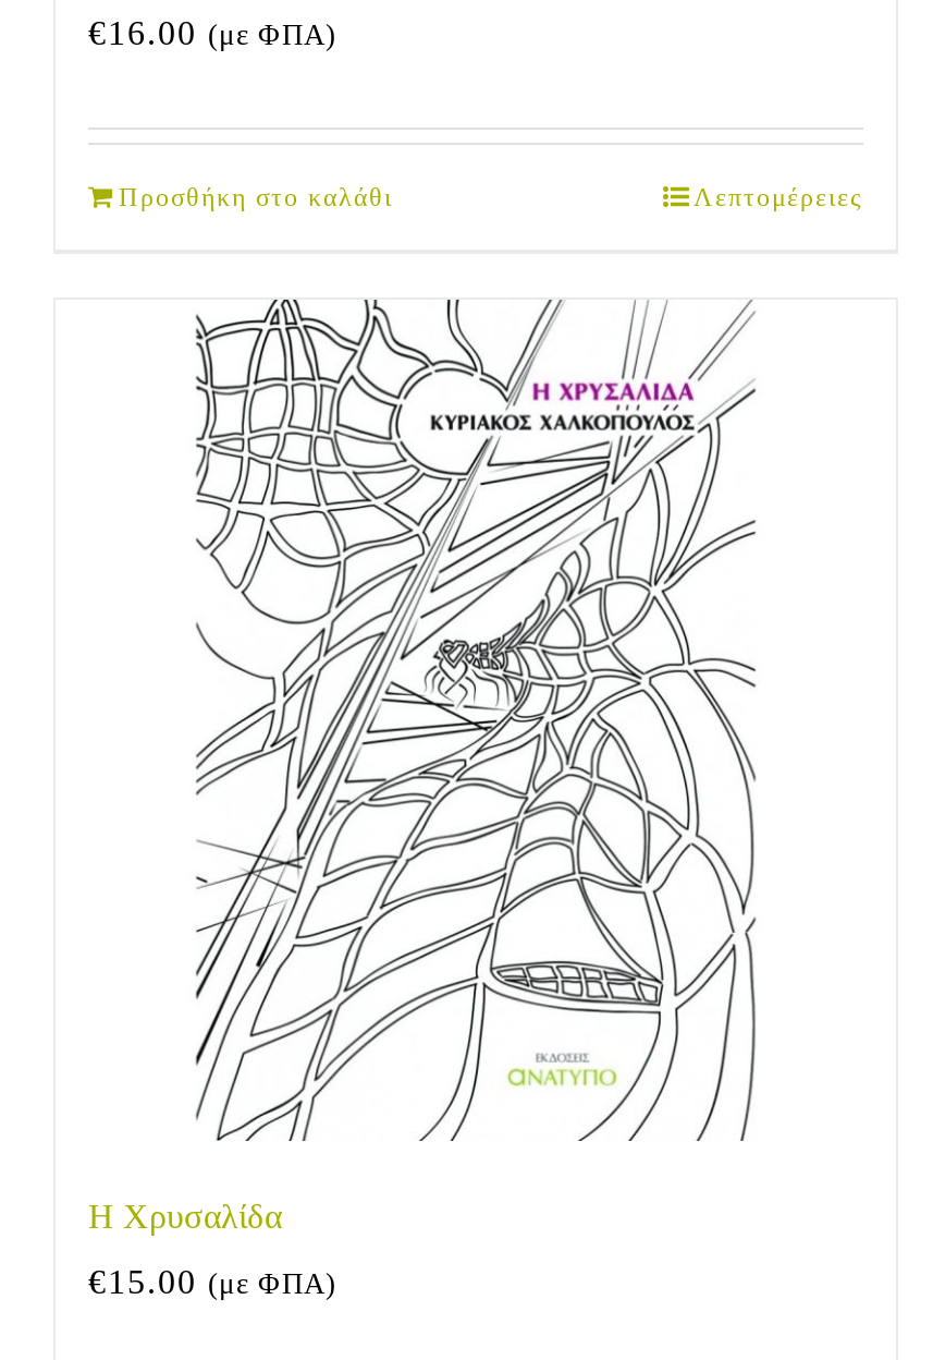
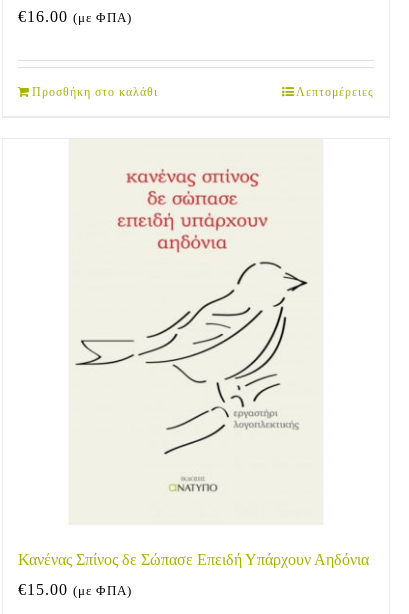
[88,297,759,1234] [image] | Η Χρυσαλίδα -> [18,139,369,568] [image] | Κανένας Σπίνος δε Σώπασε Επειδή Υπάρχουν Αηδόνια

